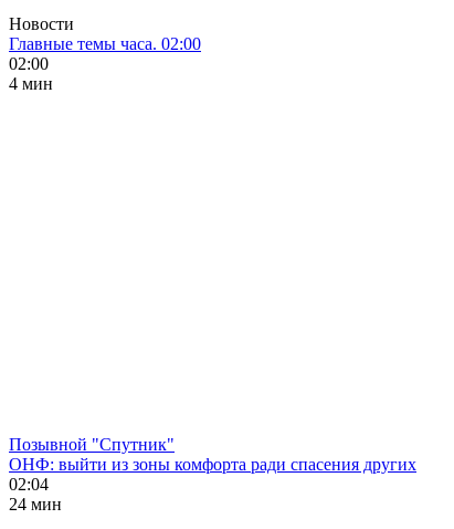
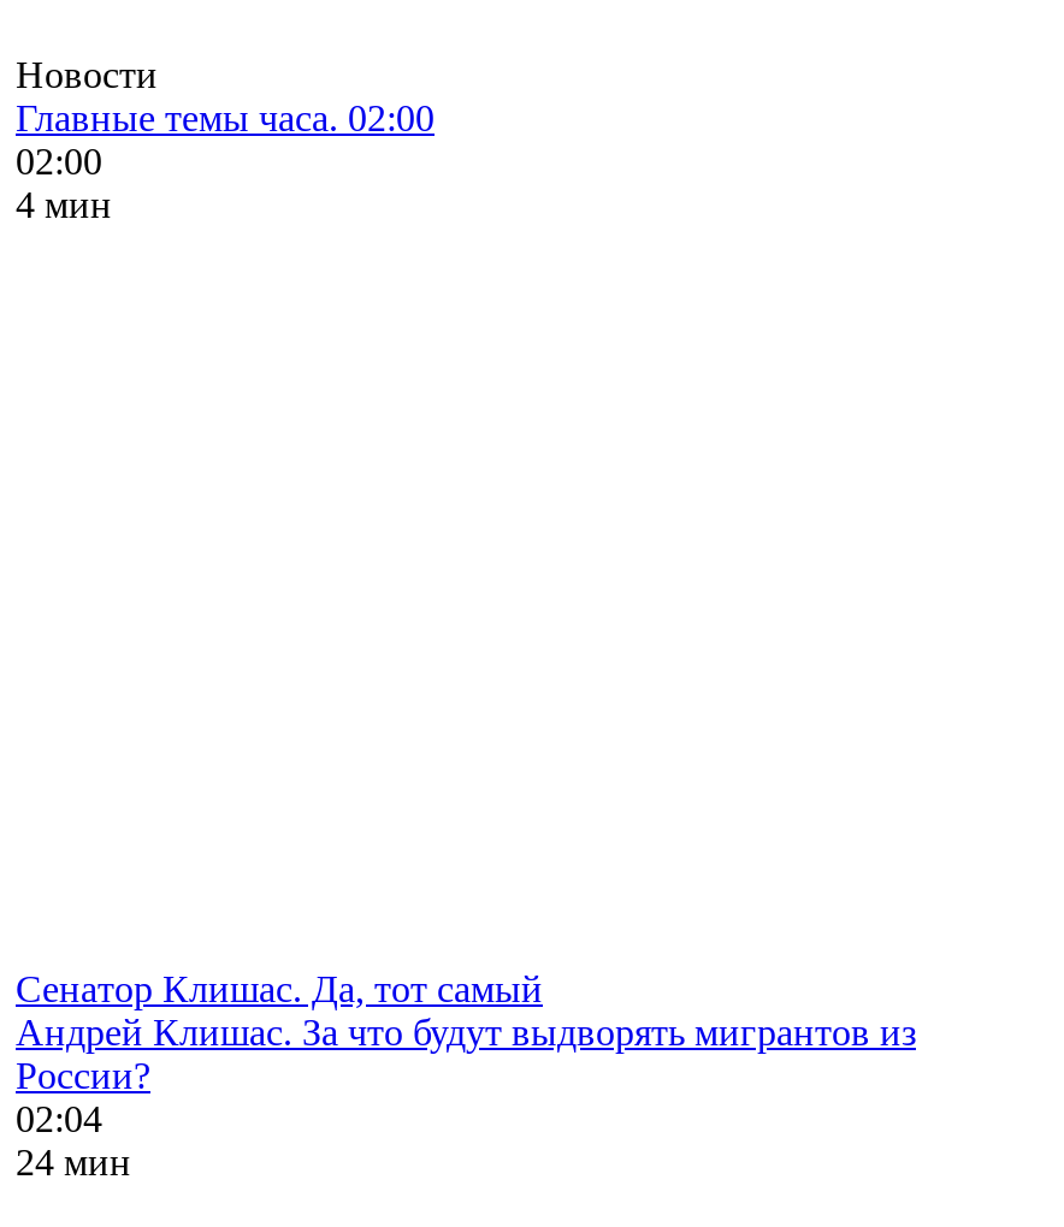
[9,435,416,474] Позывной "Спутник" | ОНФ: выйти из зоны комфорта ради спасения других -> [16,968,916,1096] Сенатор Клишас. Да, тот самый | Андрей Клишас. За что будут выдворять мигрантов из | России?

